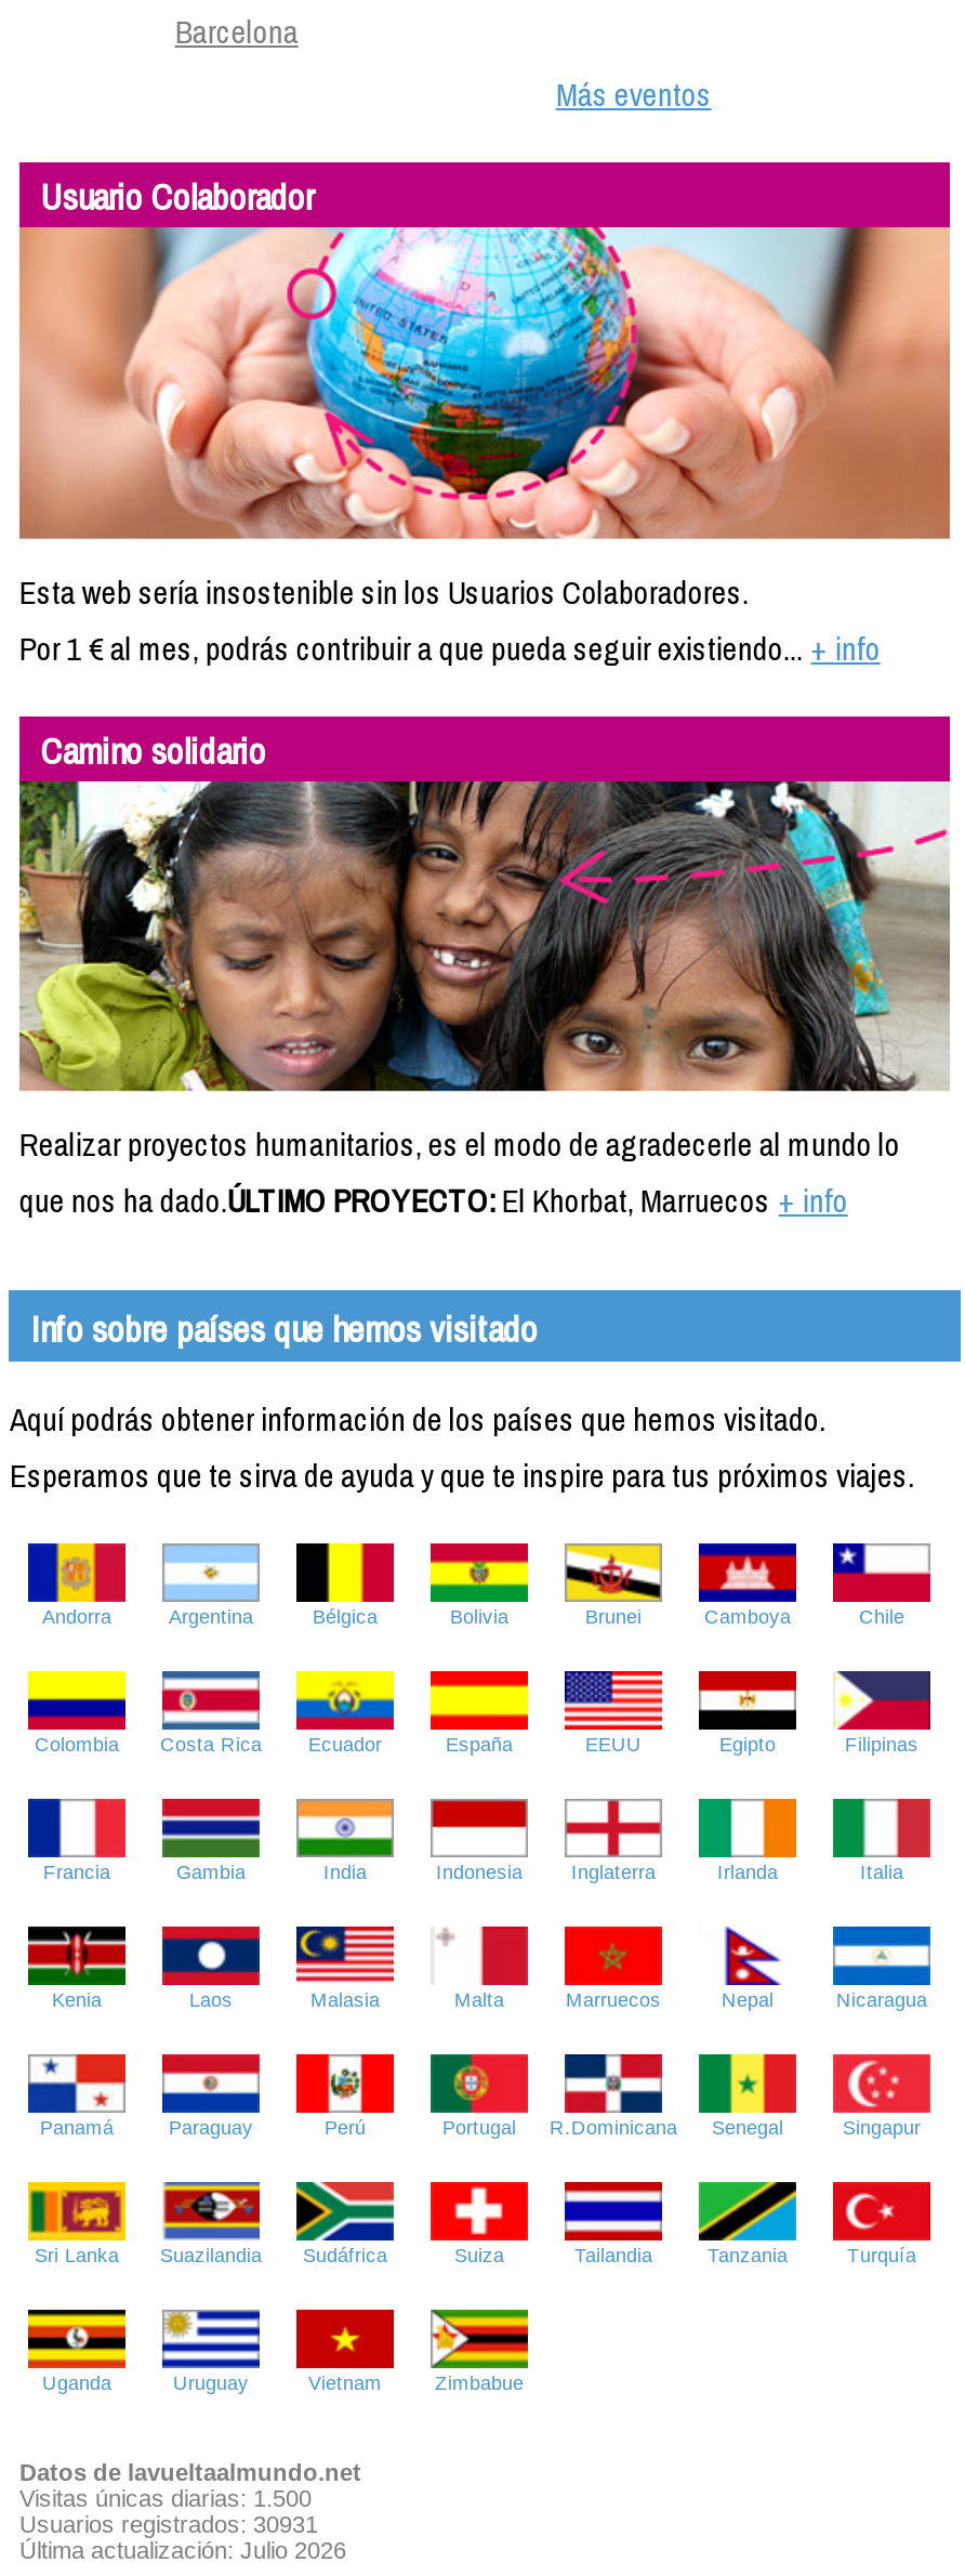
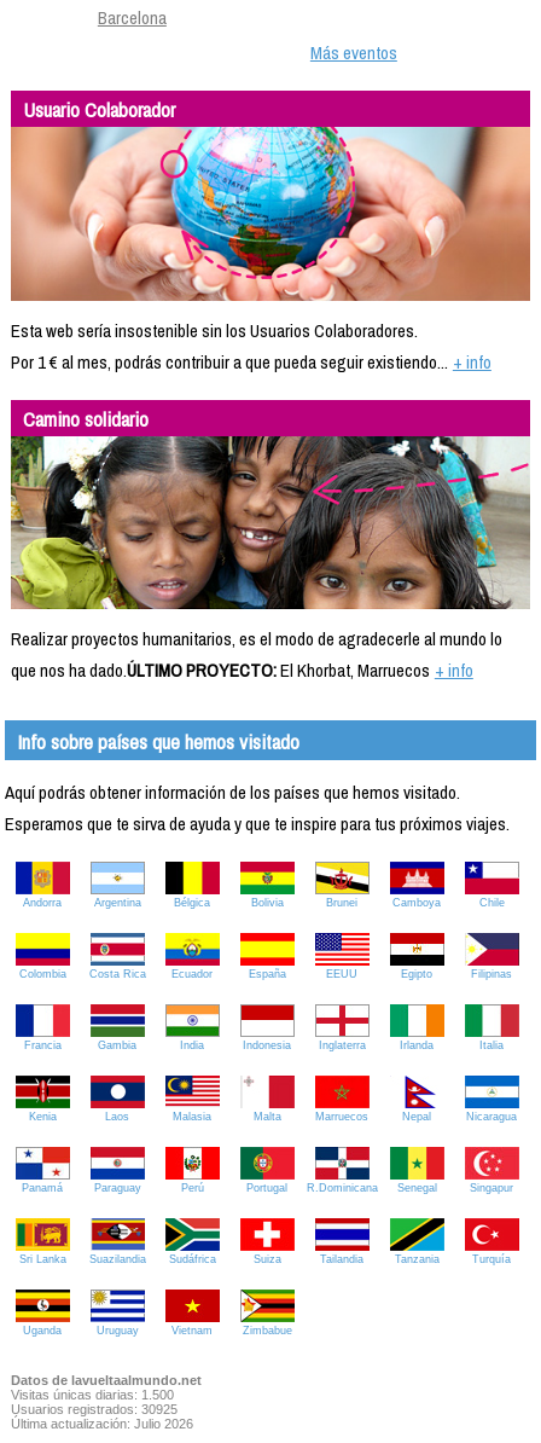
[19,2512,318,2538] Usuarios registrados: 30931 -> [11,1402,178,1417] Usuarios registrados: 30925

